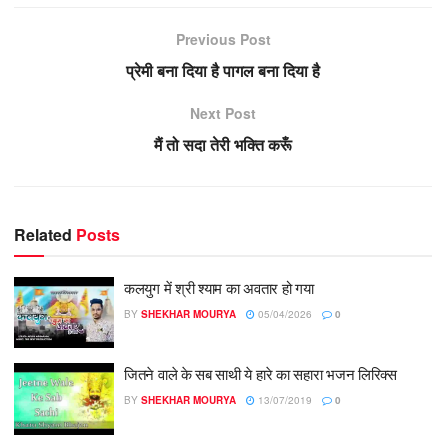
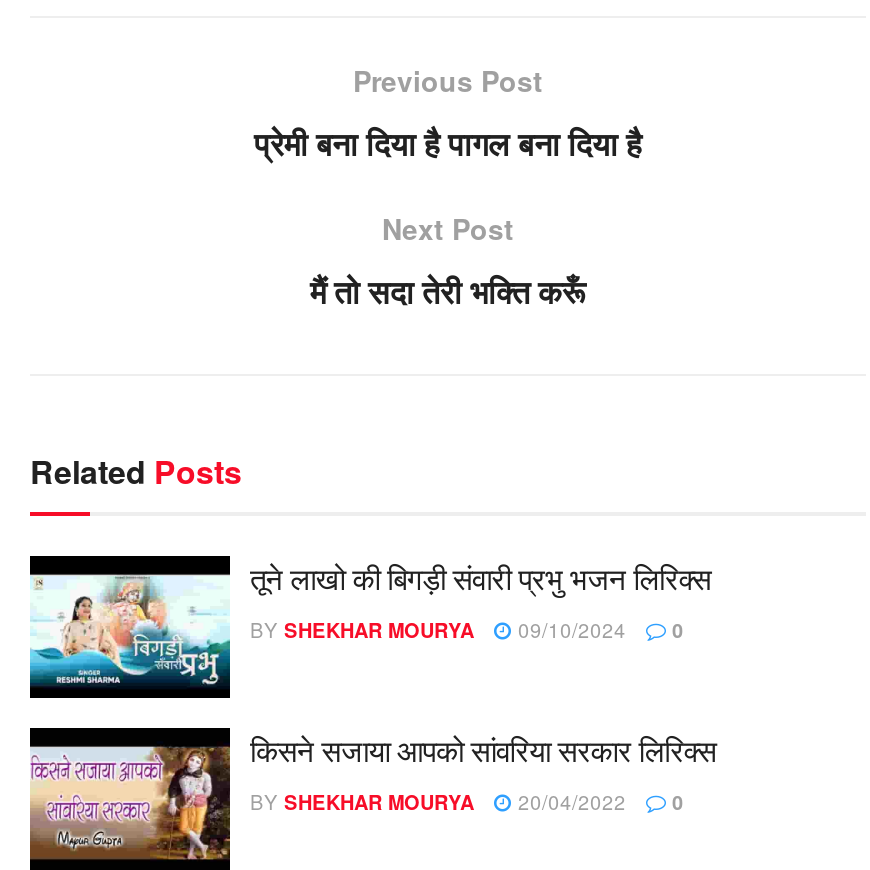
[13,277,313,343] [image] | कलयुग में श्री श्याम का अवतार हो गया -> [28,556,711,686] [image] | तूने लाखो की बिगड़ी संवारी प्रभु भजन लिरिक्स
[124,307,341,321] BY SHEKHAR MOURYA 05/04/2026 0 -> [250,616,684,644] BY SHEKHAR MOURYA 09/10/2024 0
[13,363,397,429] [image] | जितने वाले के सब साथी ये हारे का सहारा भजन लिरिक्स -> [28,729,716,860] [image] | किसने सजाया आपको सांवरिया सरकार लिरिक्स
[124,393,341,407] BY SHEKHAR MOURYA 13/07/2019 0 -> [250,789,684,817] BY SHEKHAR MOURYA 20/04/2022 0

